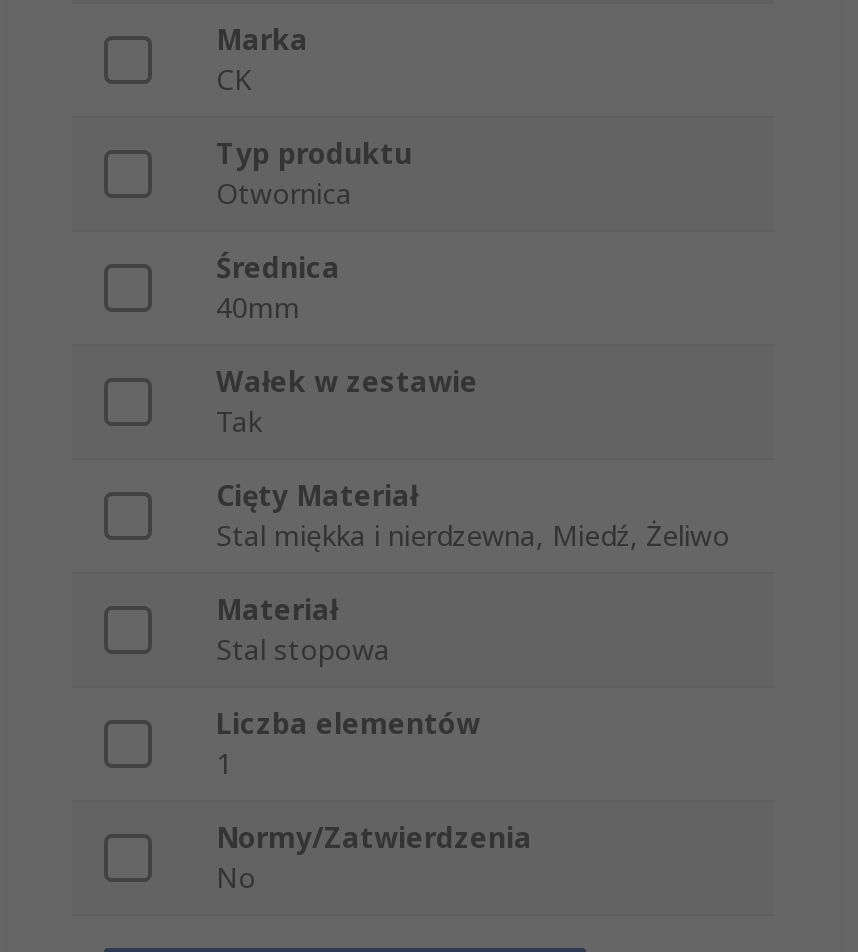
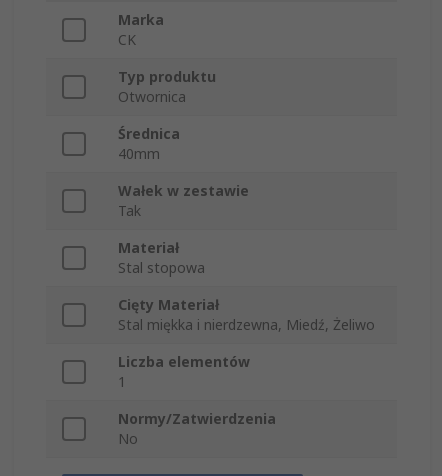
moved [216,477,730,555] -> [118,295,375,334]: Cięty Materiał | Stal miękka i nierdzewna, Miedź, Żeliwo
moved [216,591,390,669] -> [118,238,205,277]: Materiał | Stal stopowa

